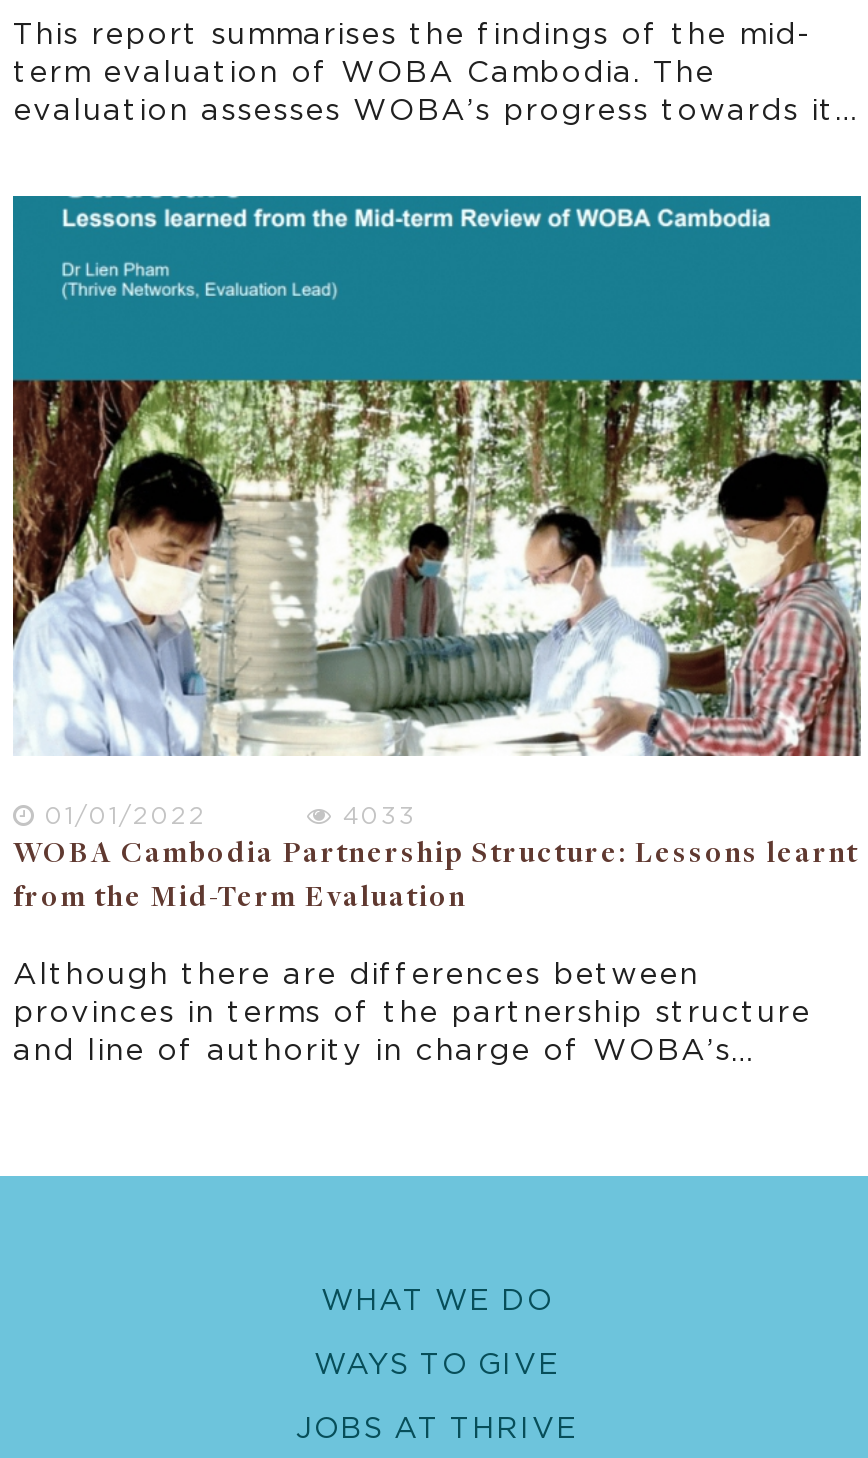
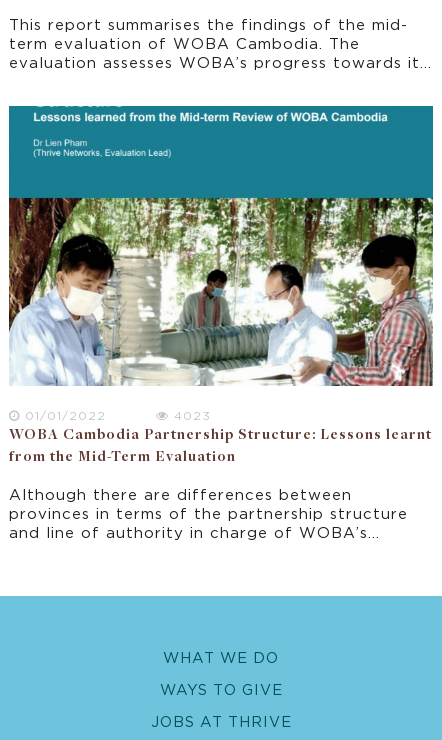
[333,798,417,828] 4033 -> [169,407,211,422] 4023

